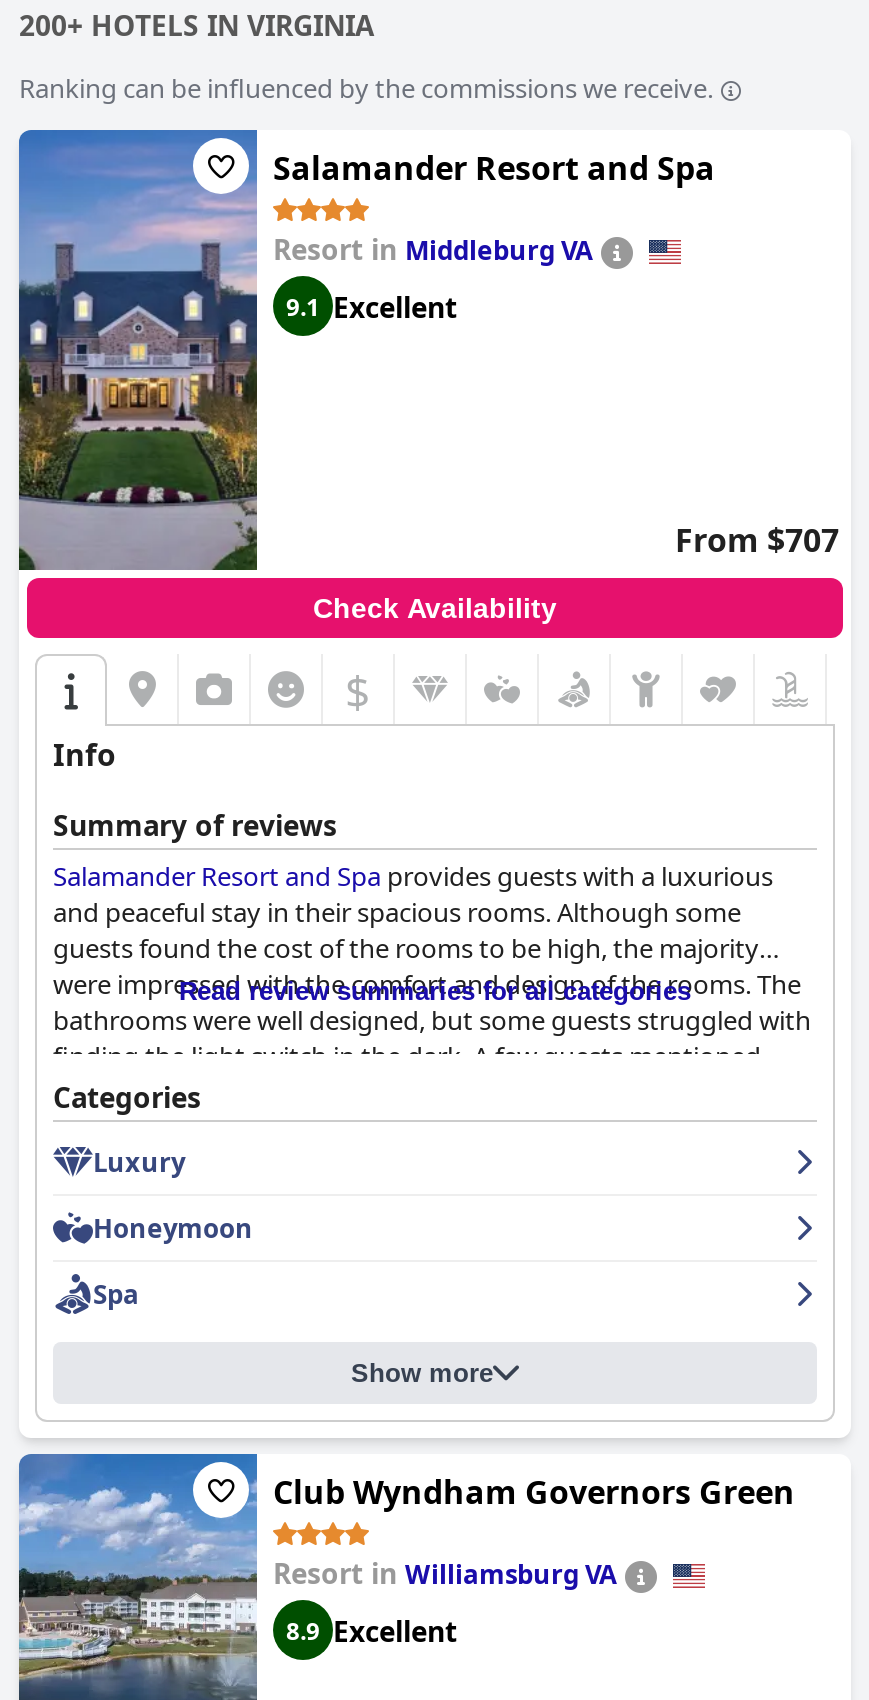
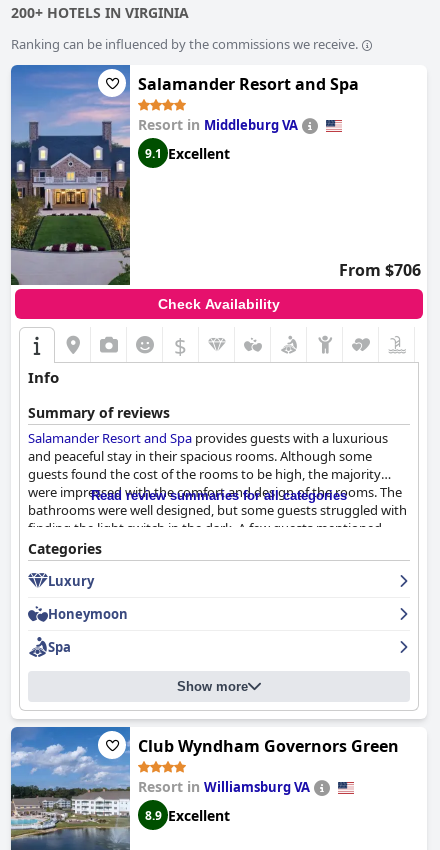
[675,518,839,562] From $707 -> [339,259,421,281] From $706

